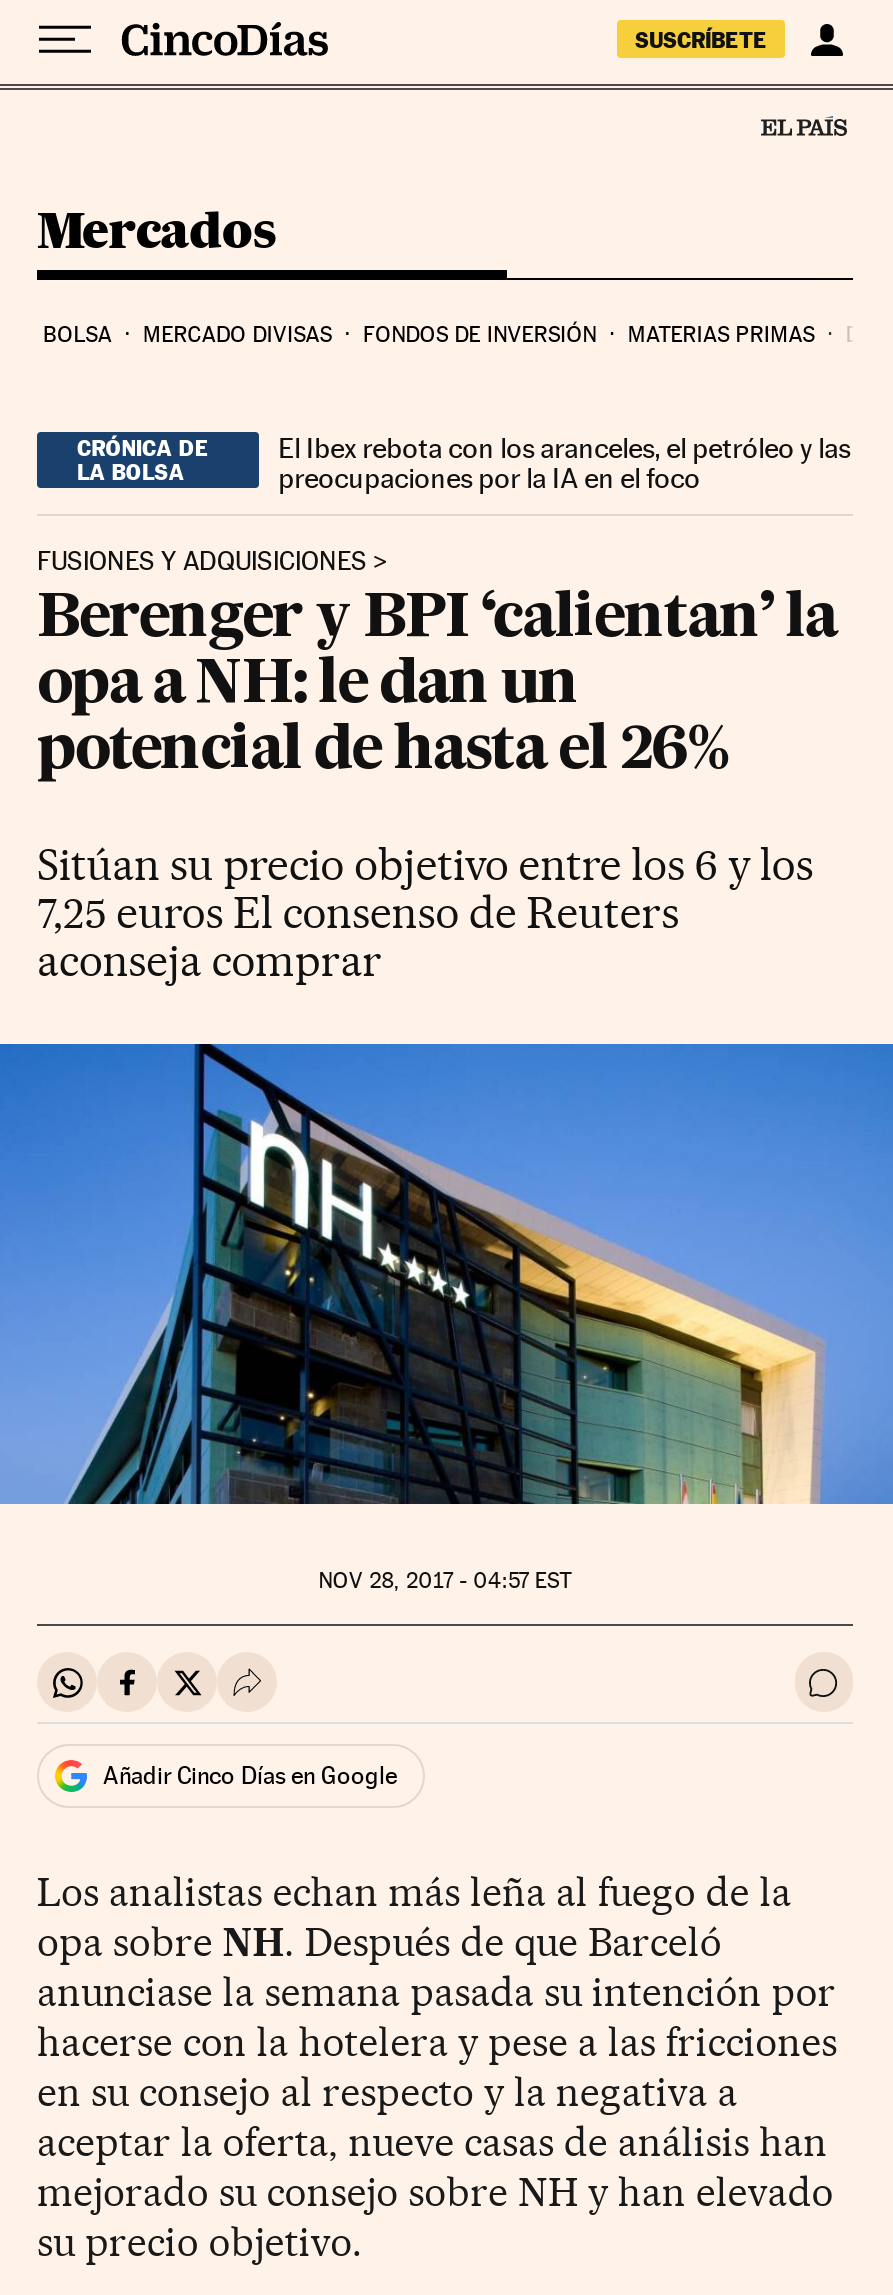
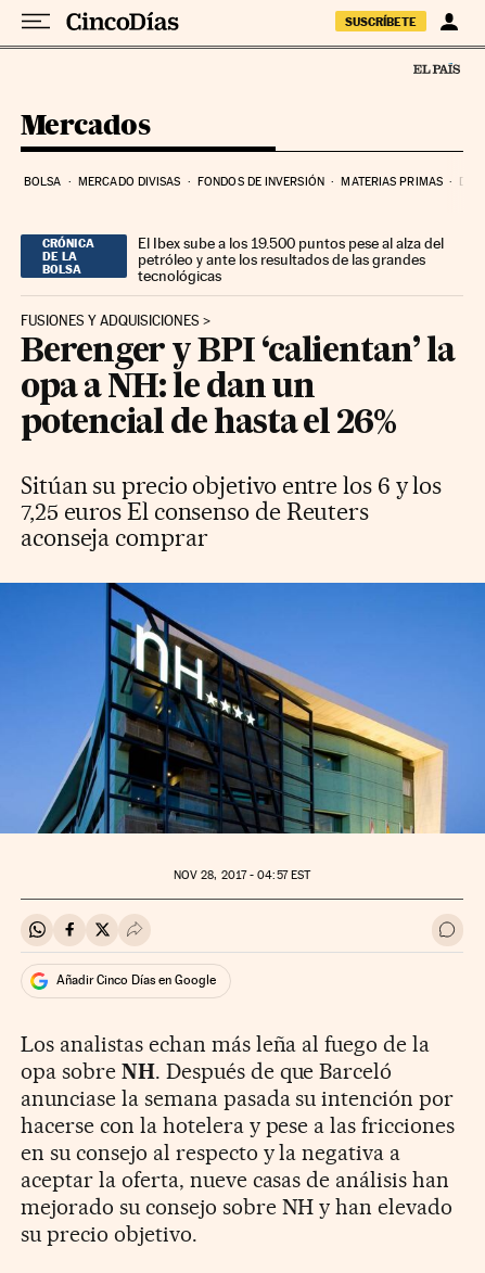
[278,431,850,493] El Ibex rebota con los aranceles, el petróleo y las | preocupaciones por la IA en el foco -> [138,234,444,284] El Ibex sube a los 19.500 puntos pese al alza del | petróleo y ante los resultados de las grandes | tecnológicas

